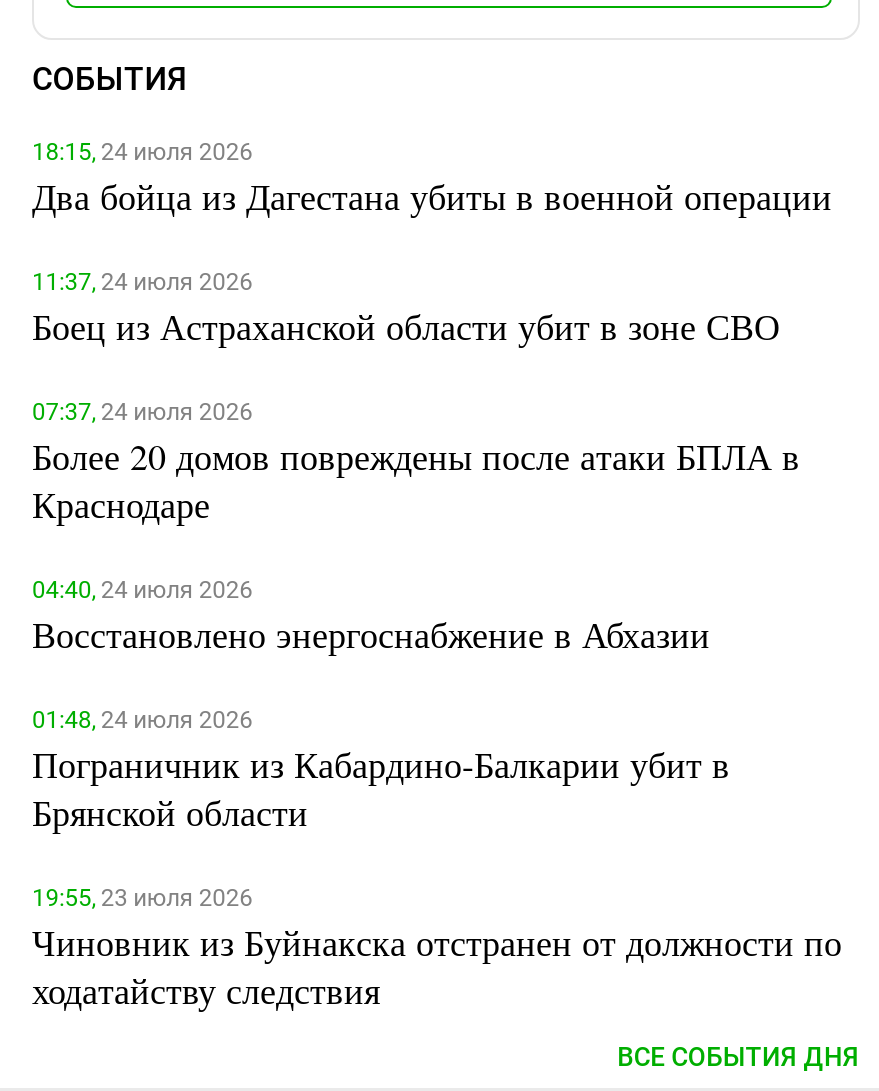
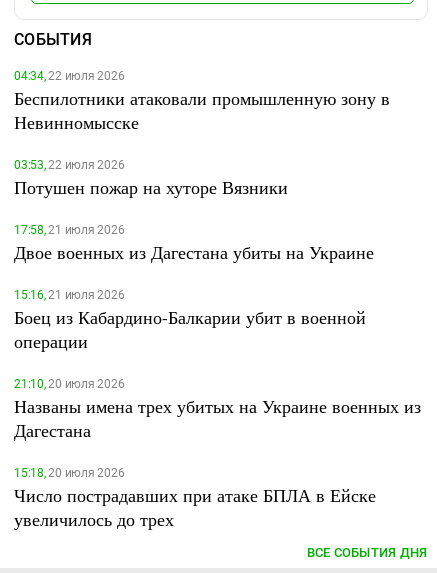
[32,137,832,219] 18:15, 24 июля 2026 | Два бойца из Дагестана убиты в военной операции -> [14,69,390,134] 04:34, 22 июля 2026 | Беспилотники атаковали промышленную зону в | Невинномысске
[32,267,780,349] 11:37, 24 июля 2026 | Боец из Астраханской области убит в зоне СВО -> [14,158,288,199] 03:53, 22 июля 2026 | Потушен пожар на хуторе Вязники
[32,397,800,527] 07:37, 24 июля 2026 | Более 20 домов повреждены после атаки БПЛА в | Краснодаре -> [14,223,374,264] 17:58, 21 июля 2026 | Двое военных из Дагестана убиты на Украине
[32,575,710,657] 04:40, 24 июля 2026 | Восстановлено энергоснабжение в Абхазии -> [14,288,366,353] 15:16, 21 июля 2026 | Боец из Кабардино-Балкарии убит в военной | операции
[32,705,730,835] 01:48, 24 июля 2026 | Пограничник из Кабардино-Балкарии убит в | Брянской области -> [14,377,421,442] 21:10, 20 июля 2026 | Названы имена трех убитых на Украине военных из | Дагестана
[32,883,842,1013] 19:55, 23 июля 2026 | Чиновник из Буйнакска отстранен от должности по | ходатайству следствия -> [14,466,376,531] 15:18, 20 июля 2026 | Число пострадавших при атаке БПЛА в Ейске | увеличилось до трех

